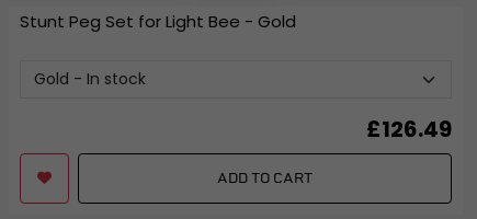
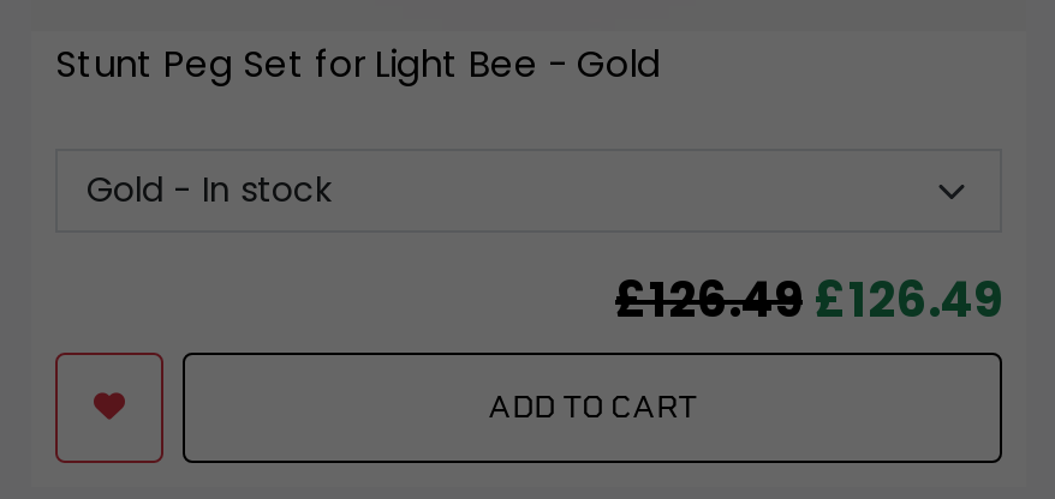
[366,114,452,145] £126.49 -> [615,266,1002,333] £126.49 £126.49

